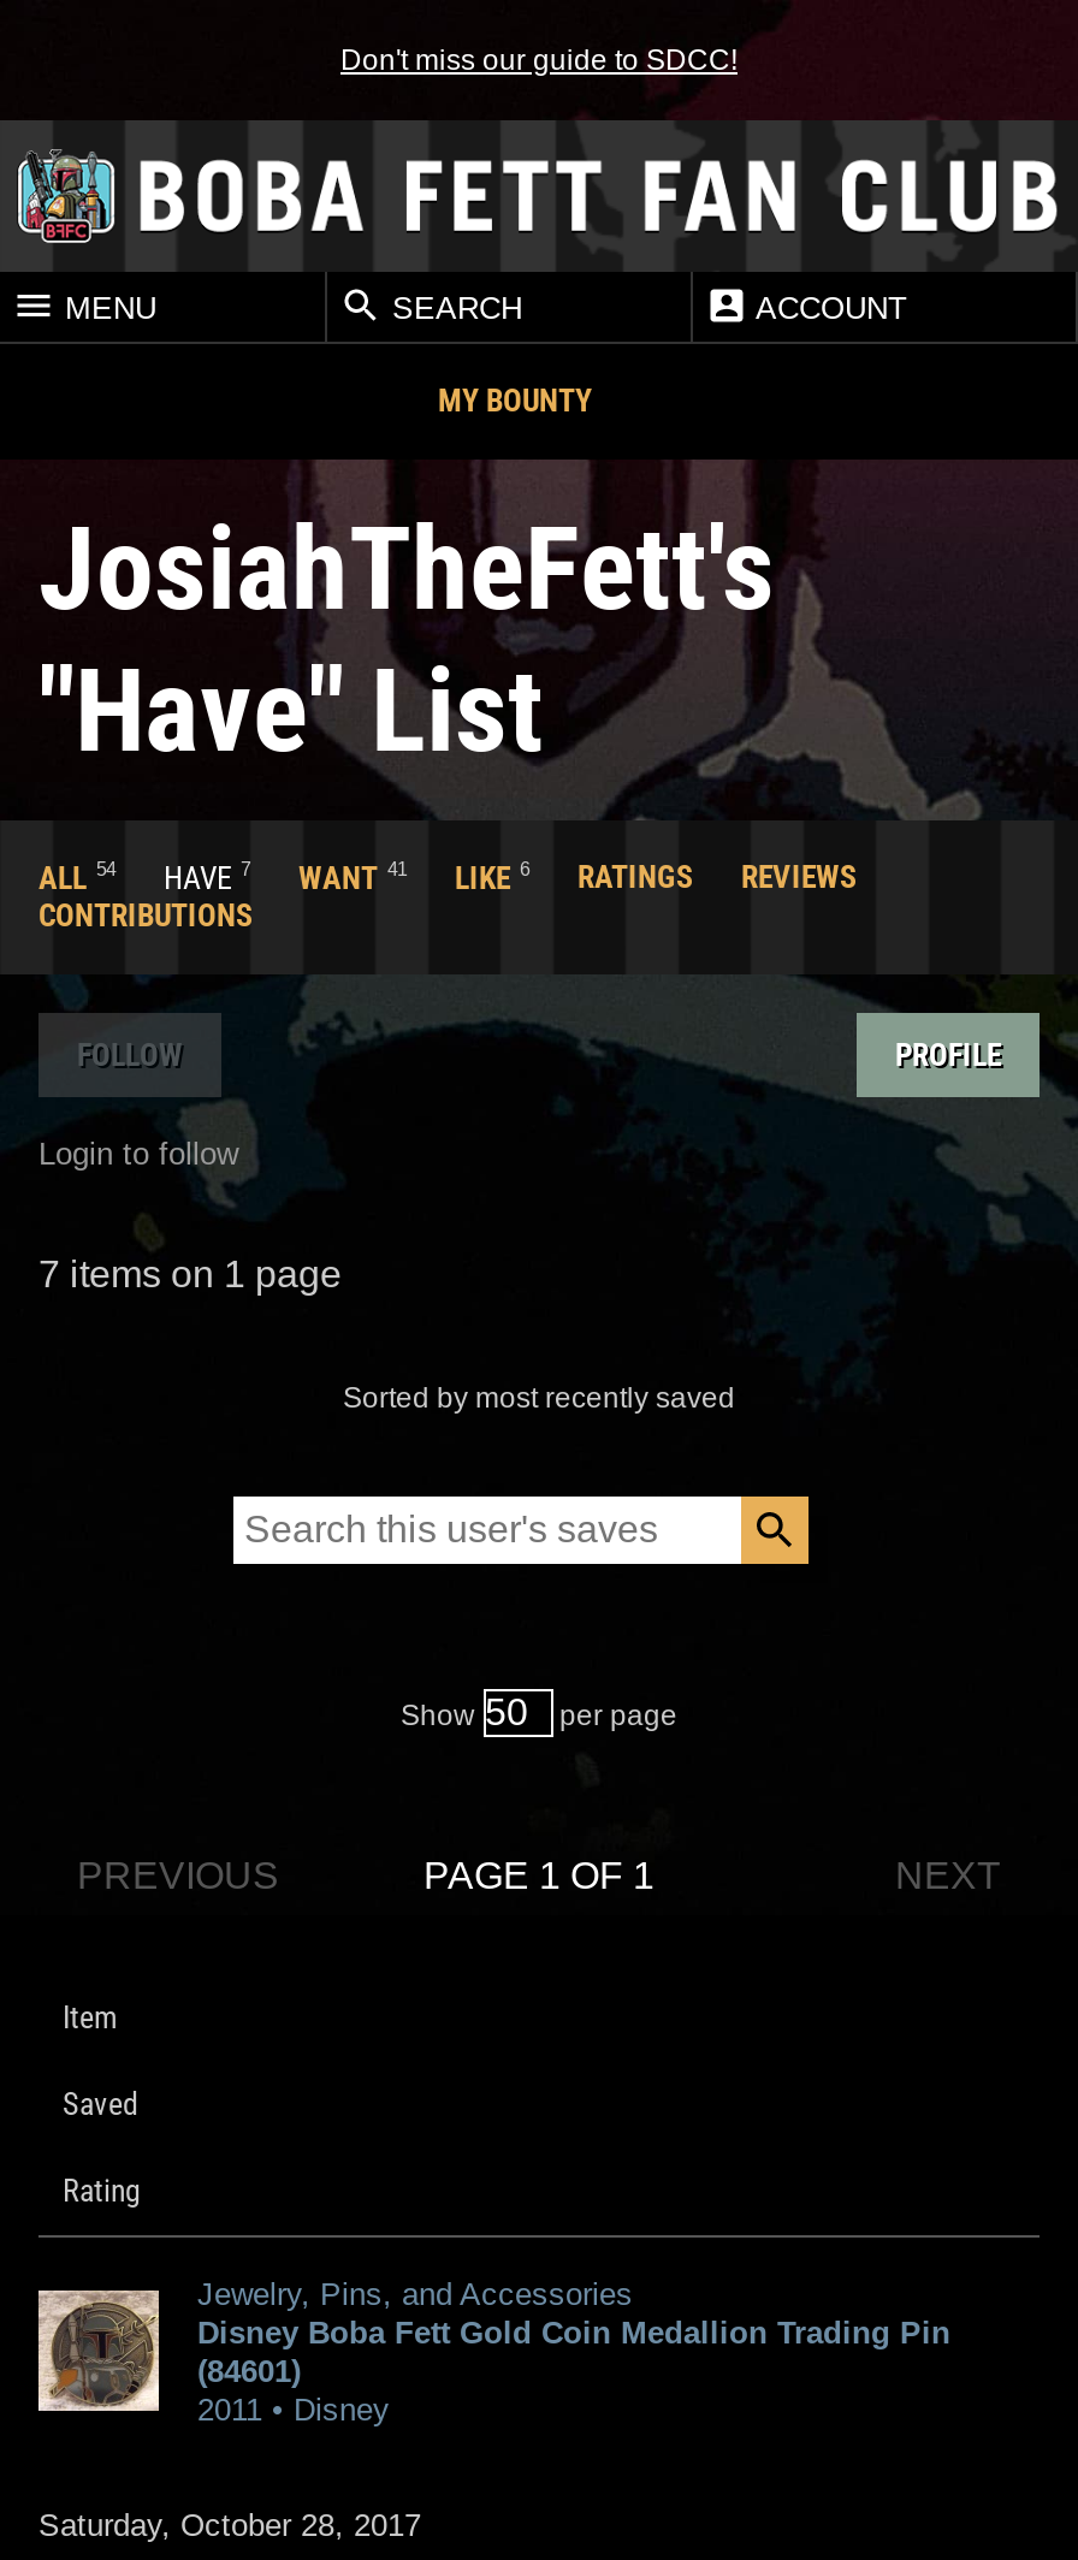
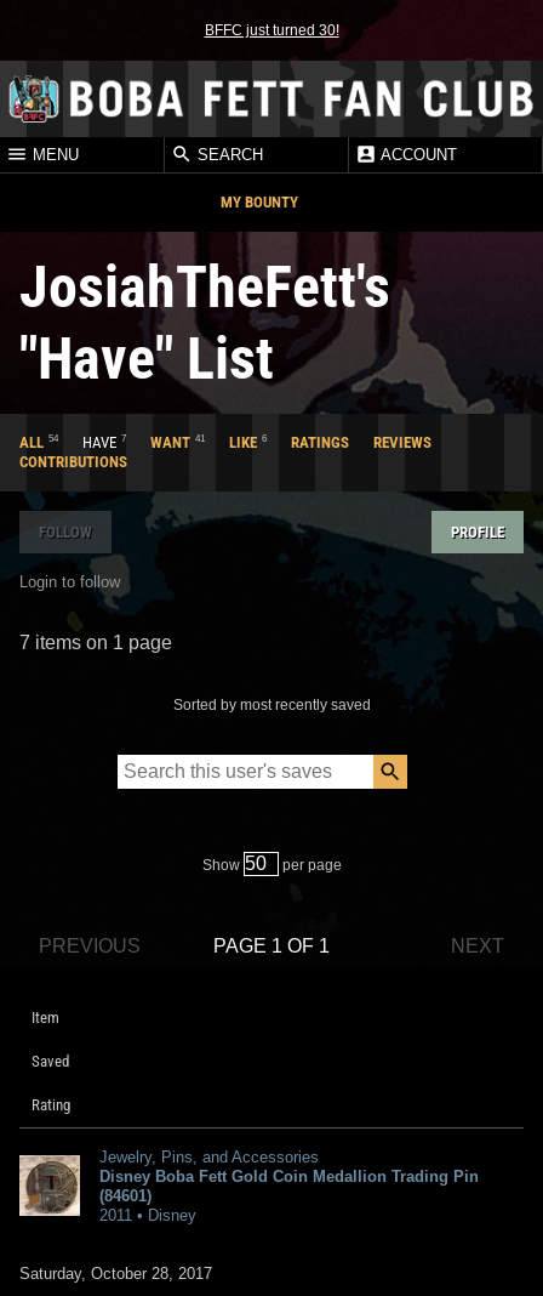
[340,43,738,77] Don't miss our guide to SDCC! -> [204,22,339,39] BFFC just turned 30!

